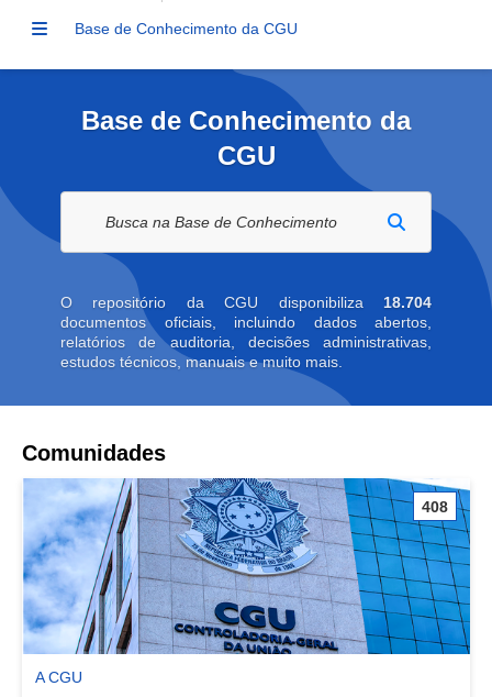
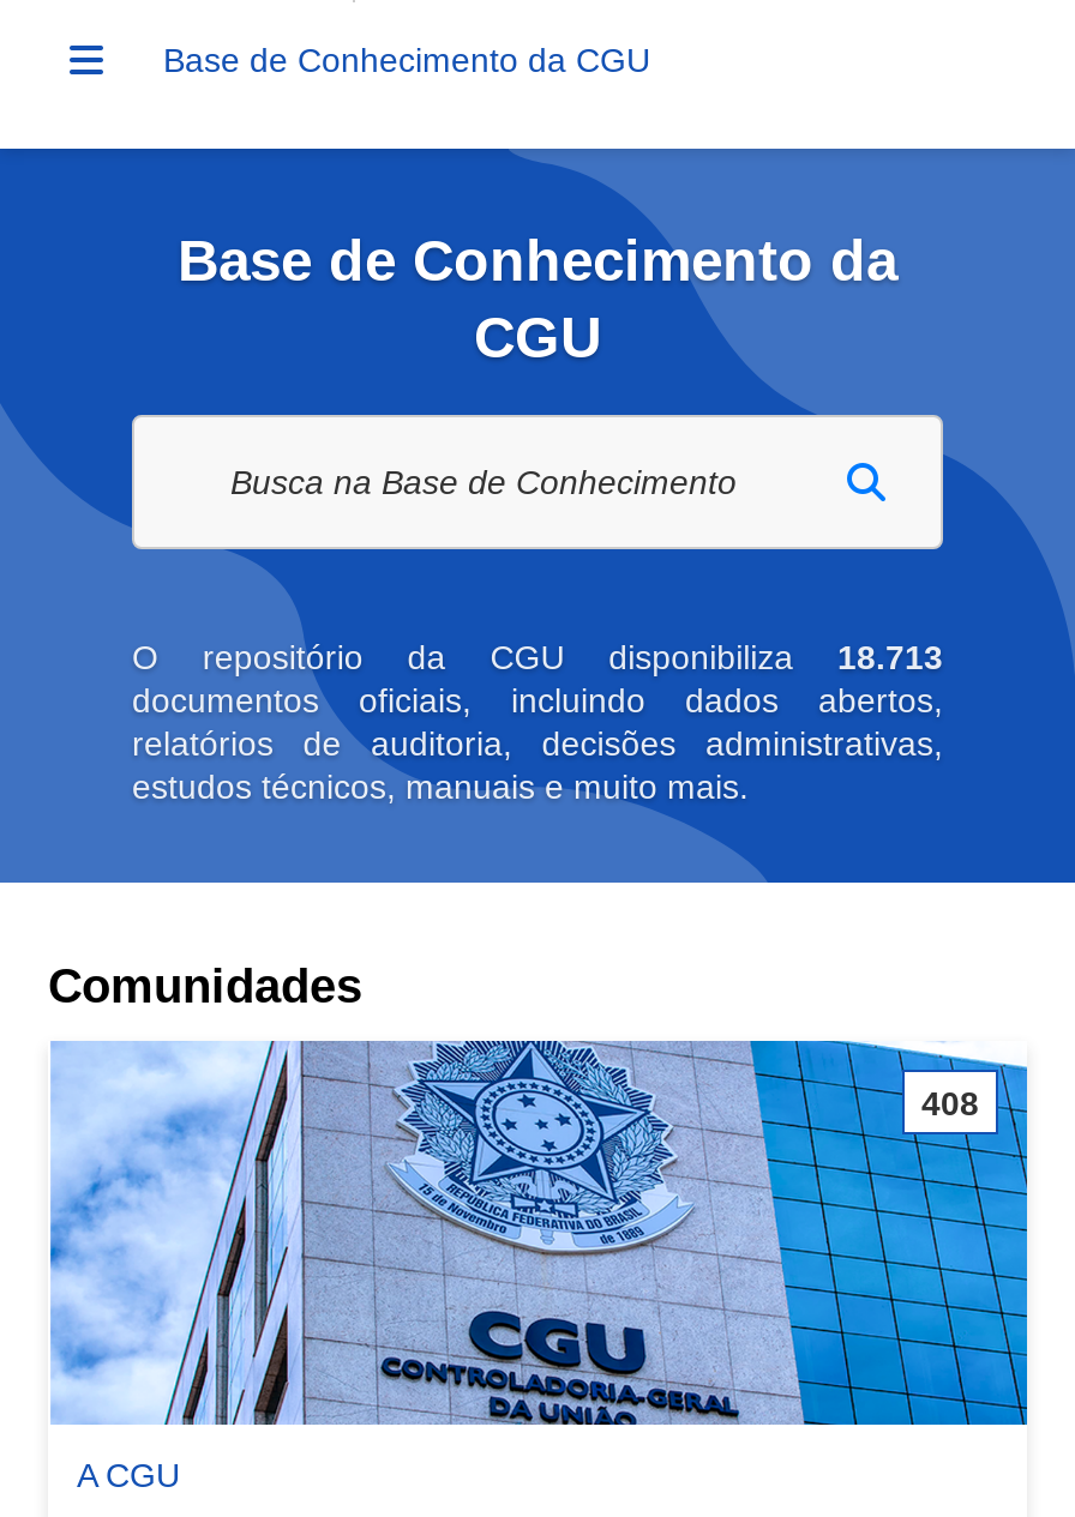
[60,294,432,311] O repositório da CGU disponibiliza 18.704 -> [132,638,943,676] O repositório da CGU disponibiliza 18.713

